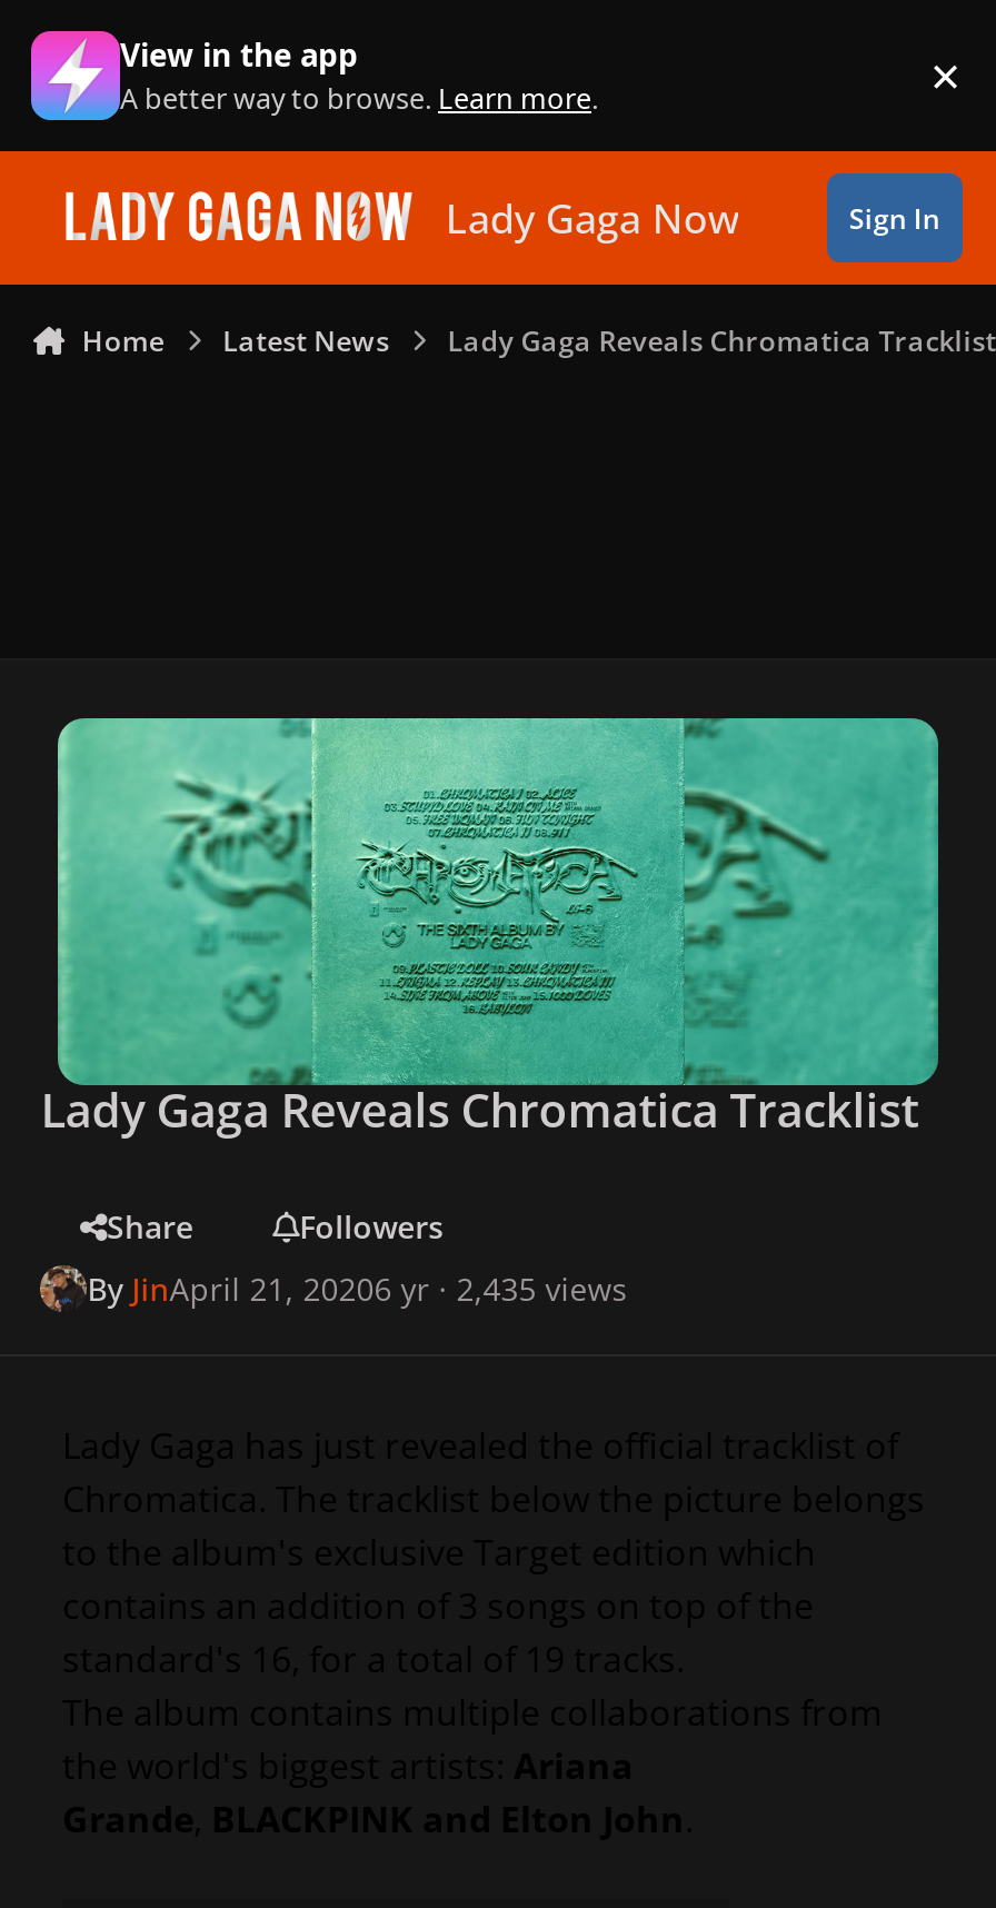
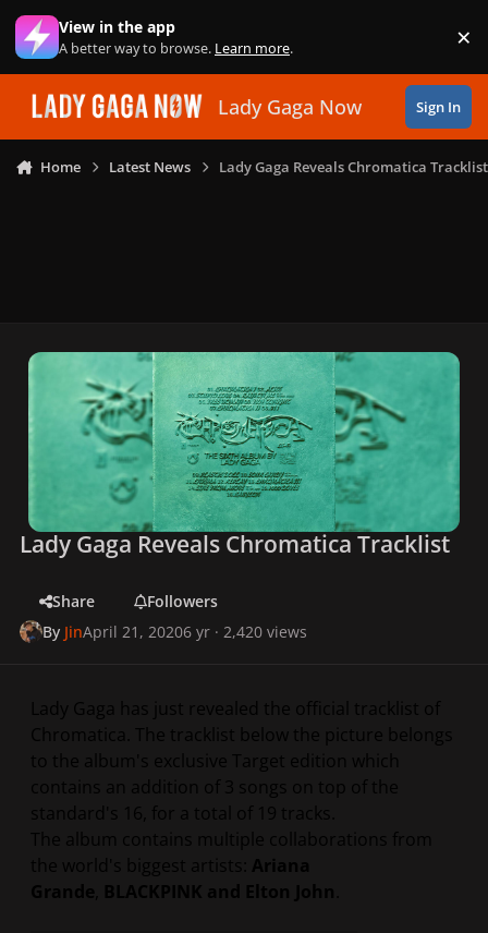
[87,1267,627,1310] By JinApril 21, 20206 yr · 2,435 views -> [43,621,307,642] By JinApril 21, 20206 yr · 2,420 views

